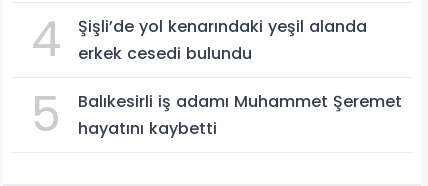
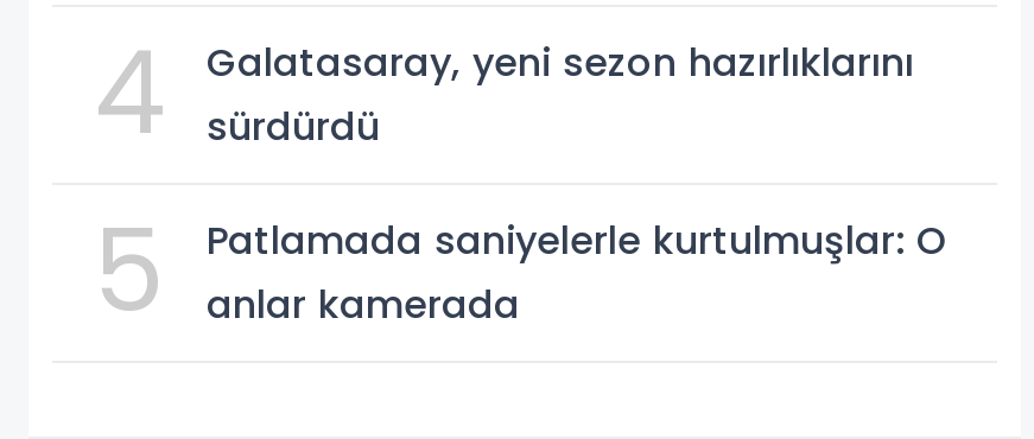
[78,15,367,65] Şişli’de yol kenarındaki yeşil alanda | erkek cesedi bulundu -> [207,37,914,155] Galatasaray, yeni sezon hazırlıklarını | sürdürdü
[78,90,402,140] Balıkesirli iş adamı Muhammet Şeremet | hayatını kaybetti -> [207,215,947,333] Patlamada saniyelerle kurtulmuşlar: O | anlar kamerada

